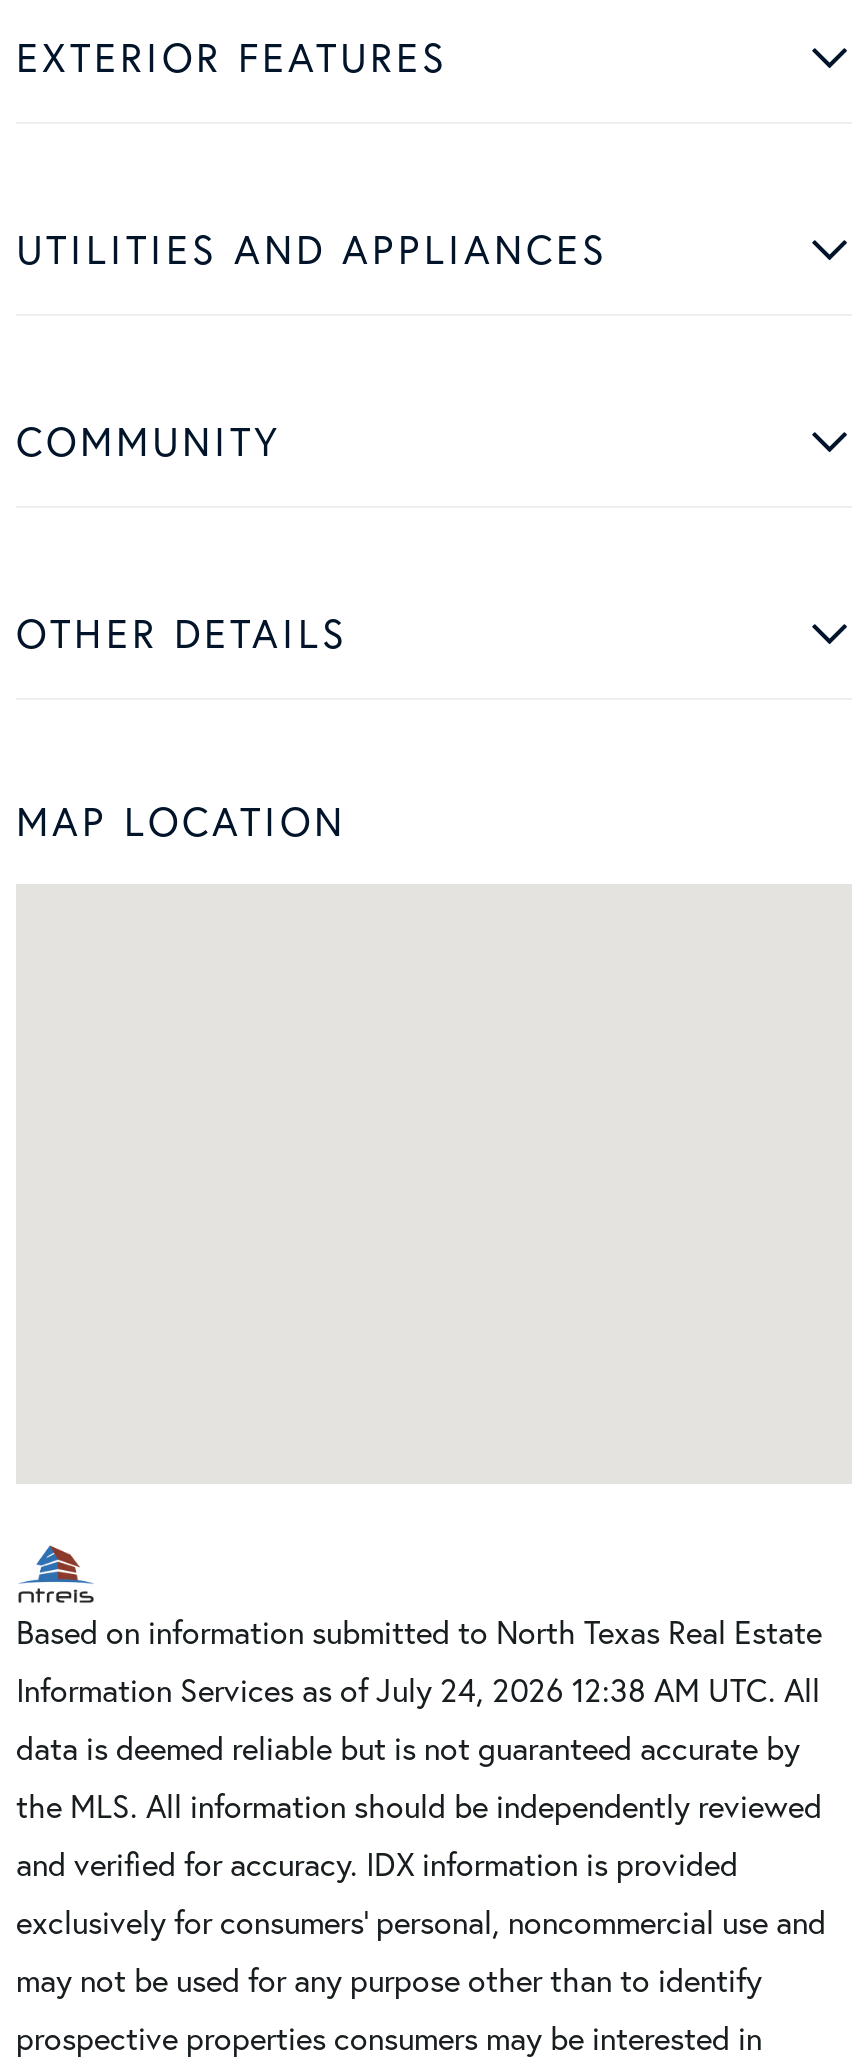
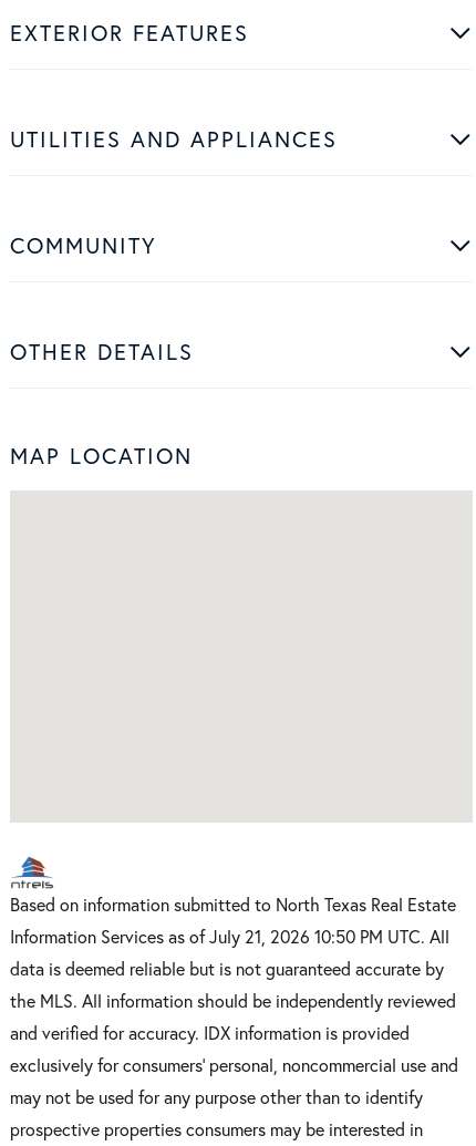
[16,1670,820,1710] Information Services as of July 24, 2026 12:38 AM UTC. All -> [10,926,449,948] Information Services as of July 21, 2026 10:50 PM UTC. All

